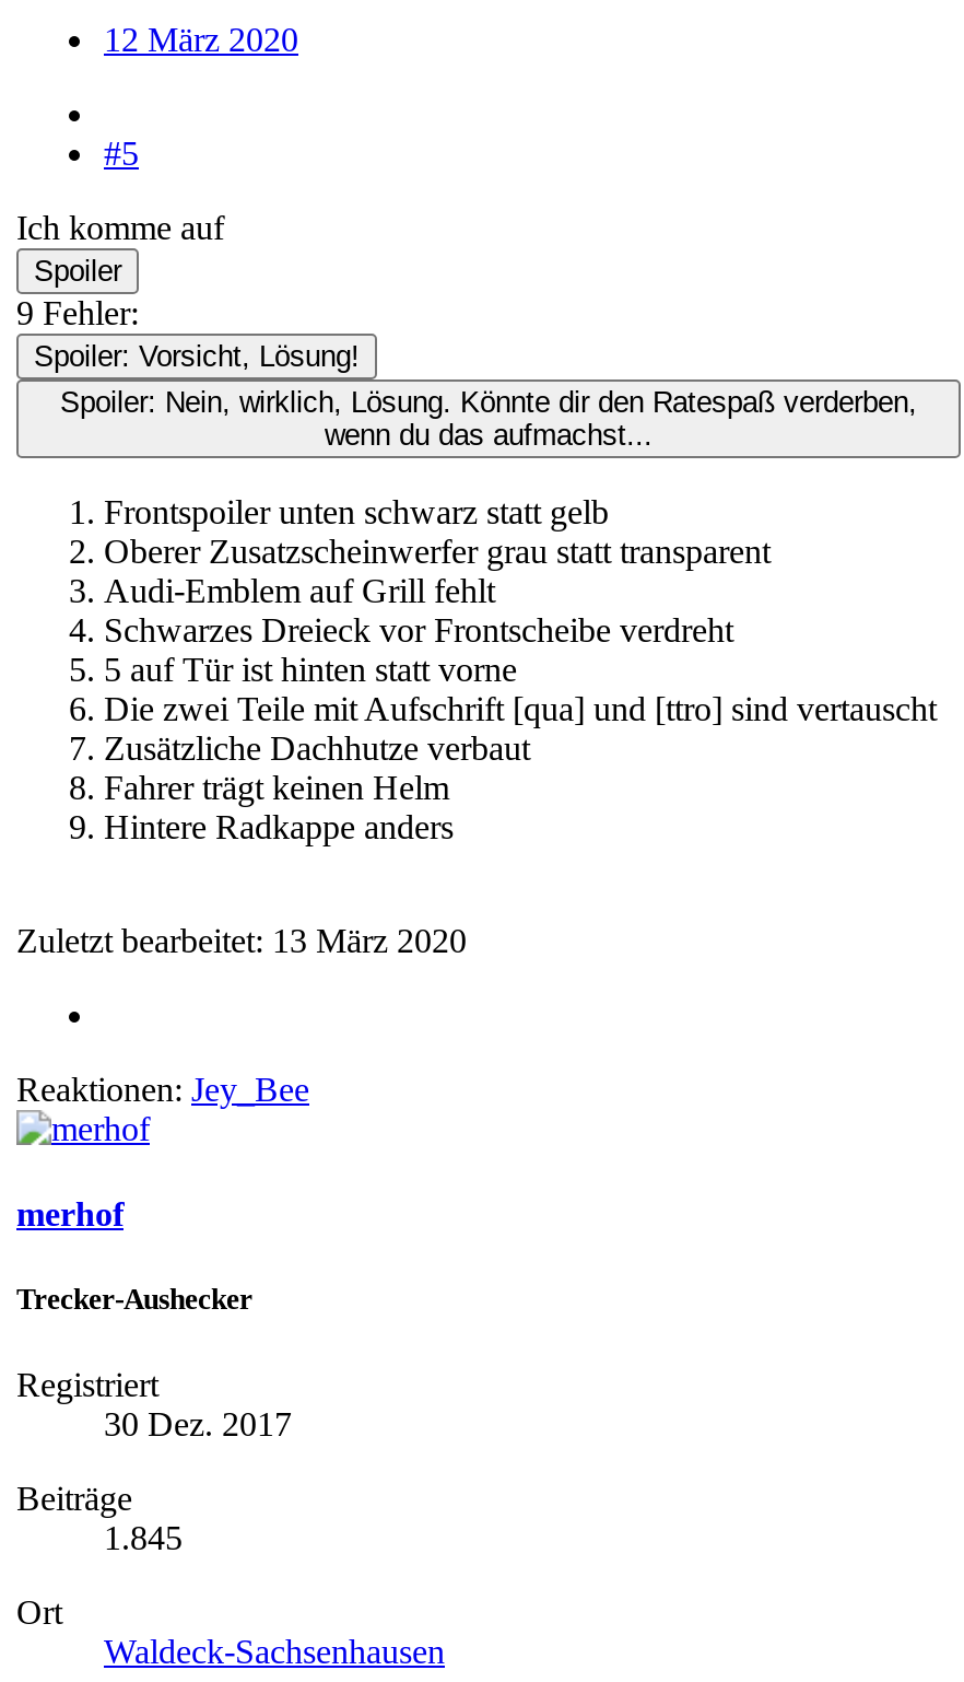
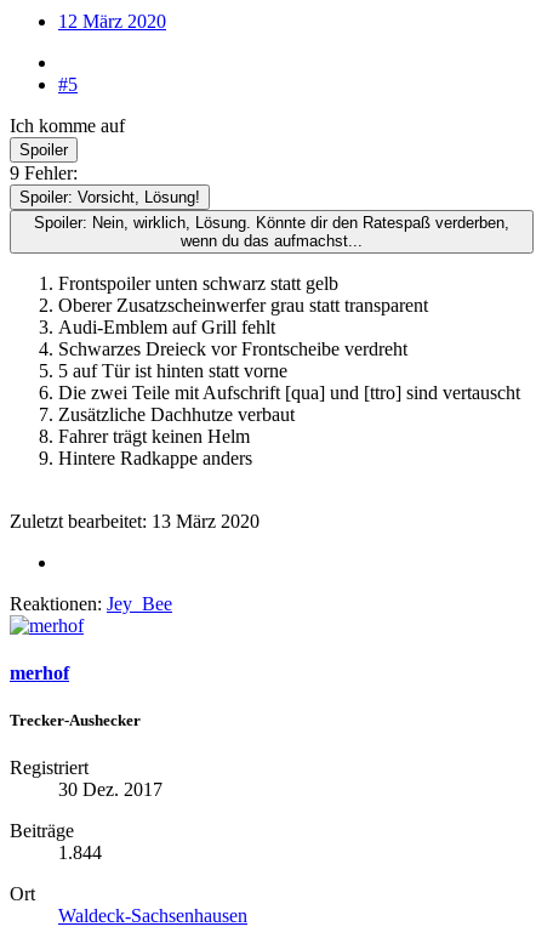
[104,1520,183,1557] 1.845 -> [58,843,102,863] 1.844

